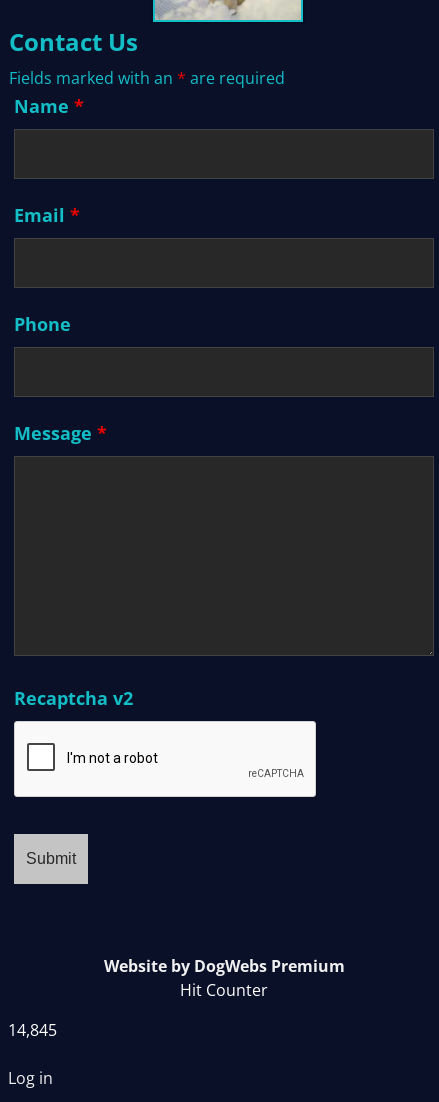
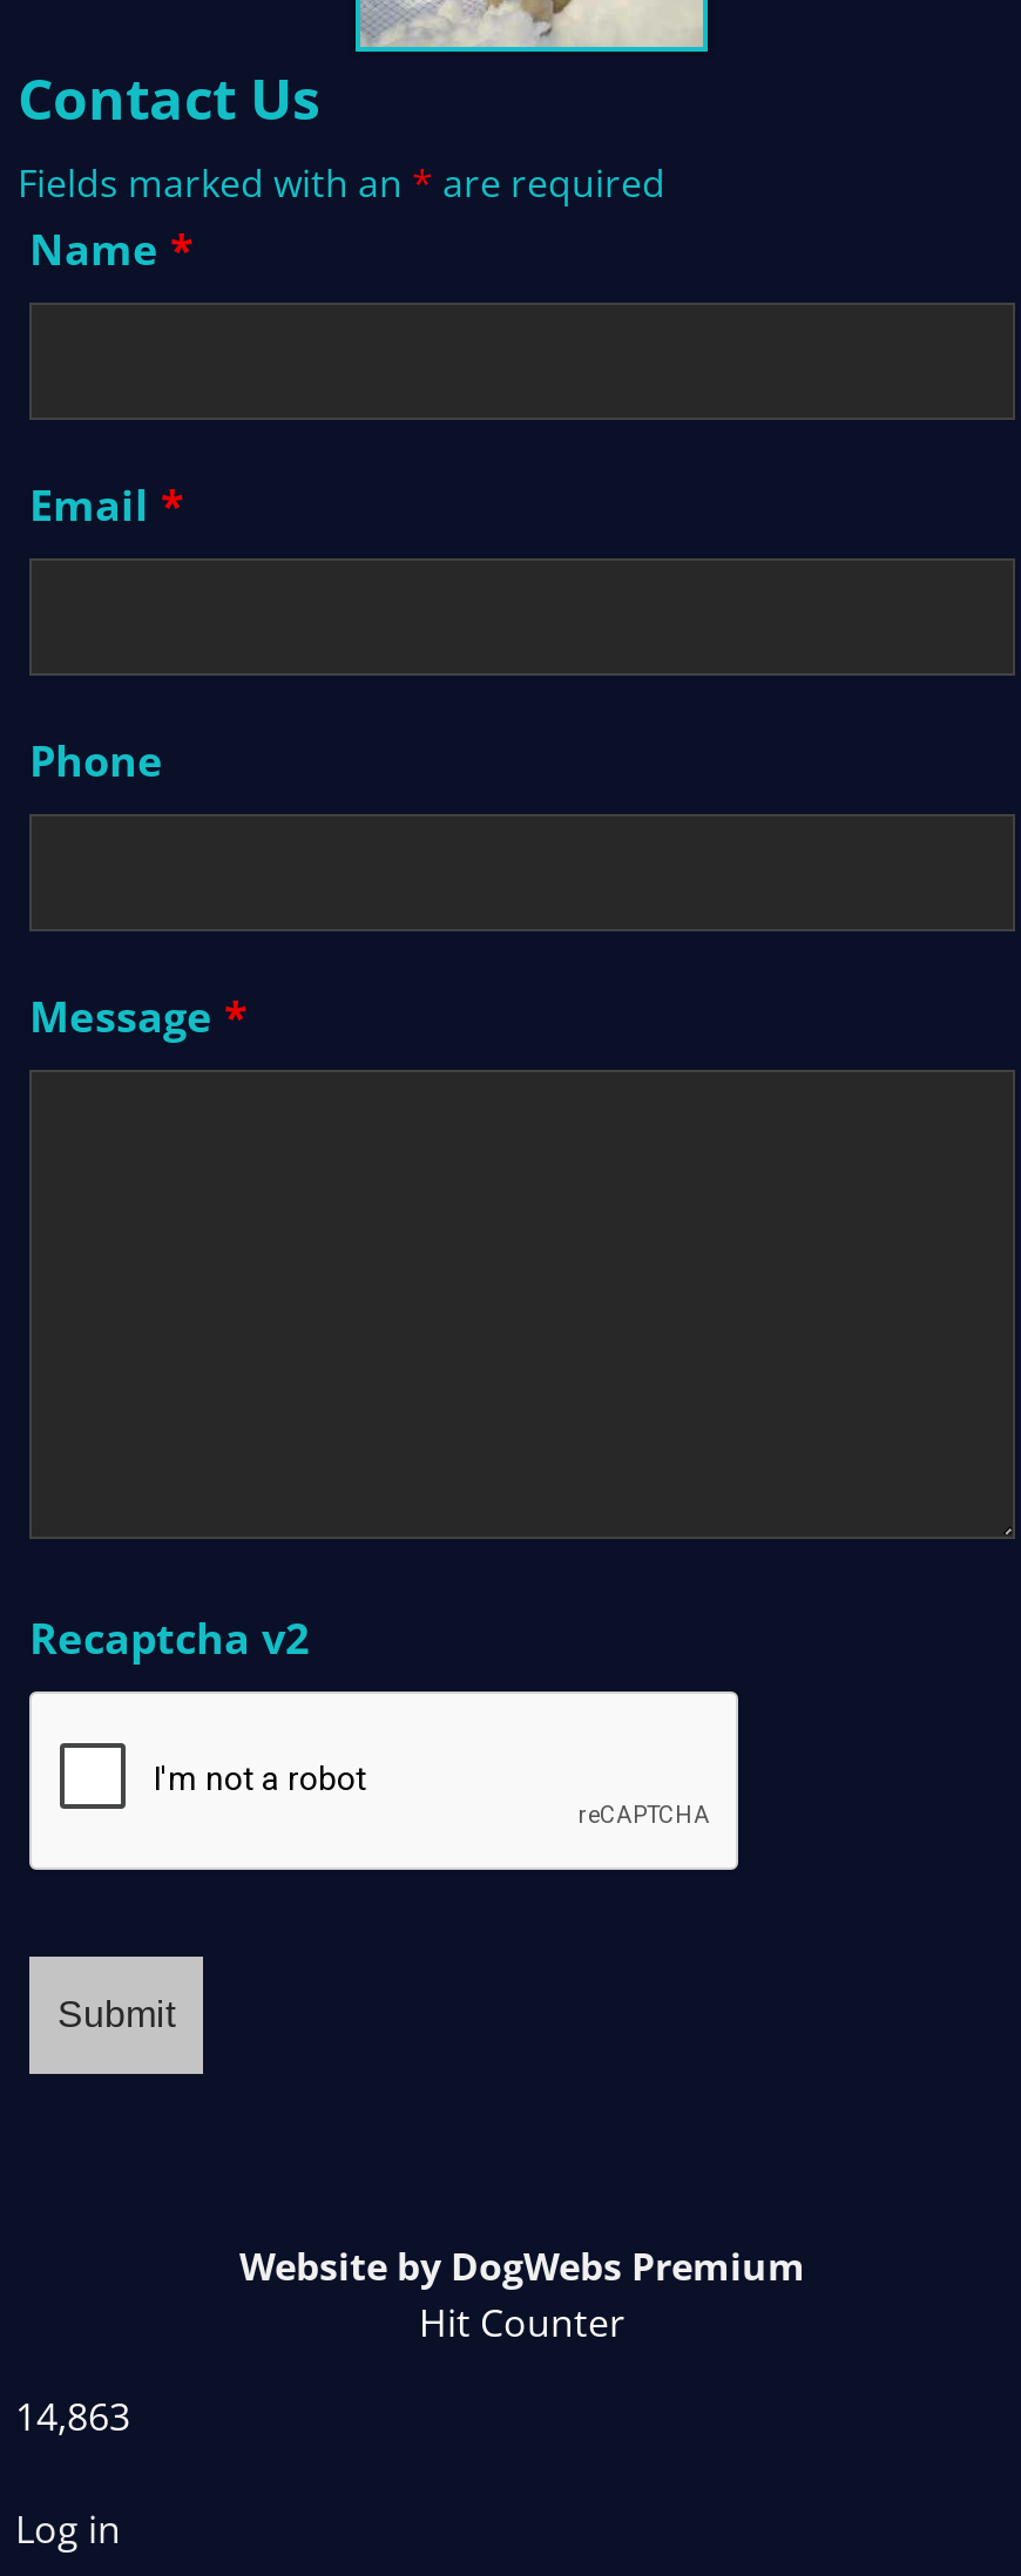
[8,1019,57,1041] 14,845 -> [15,2391,130,2442] 14,863

